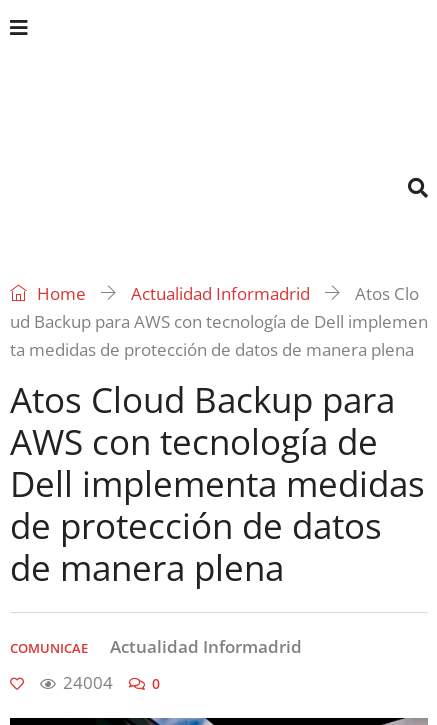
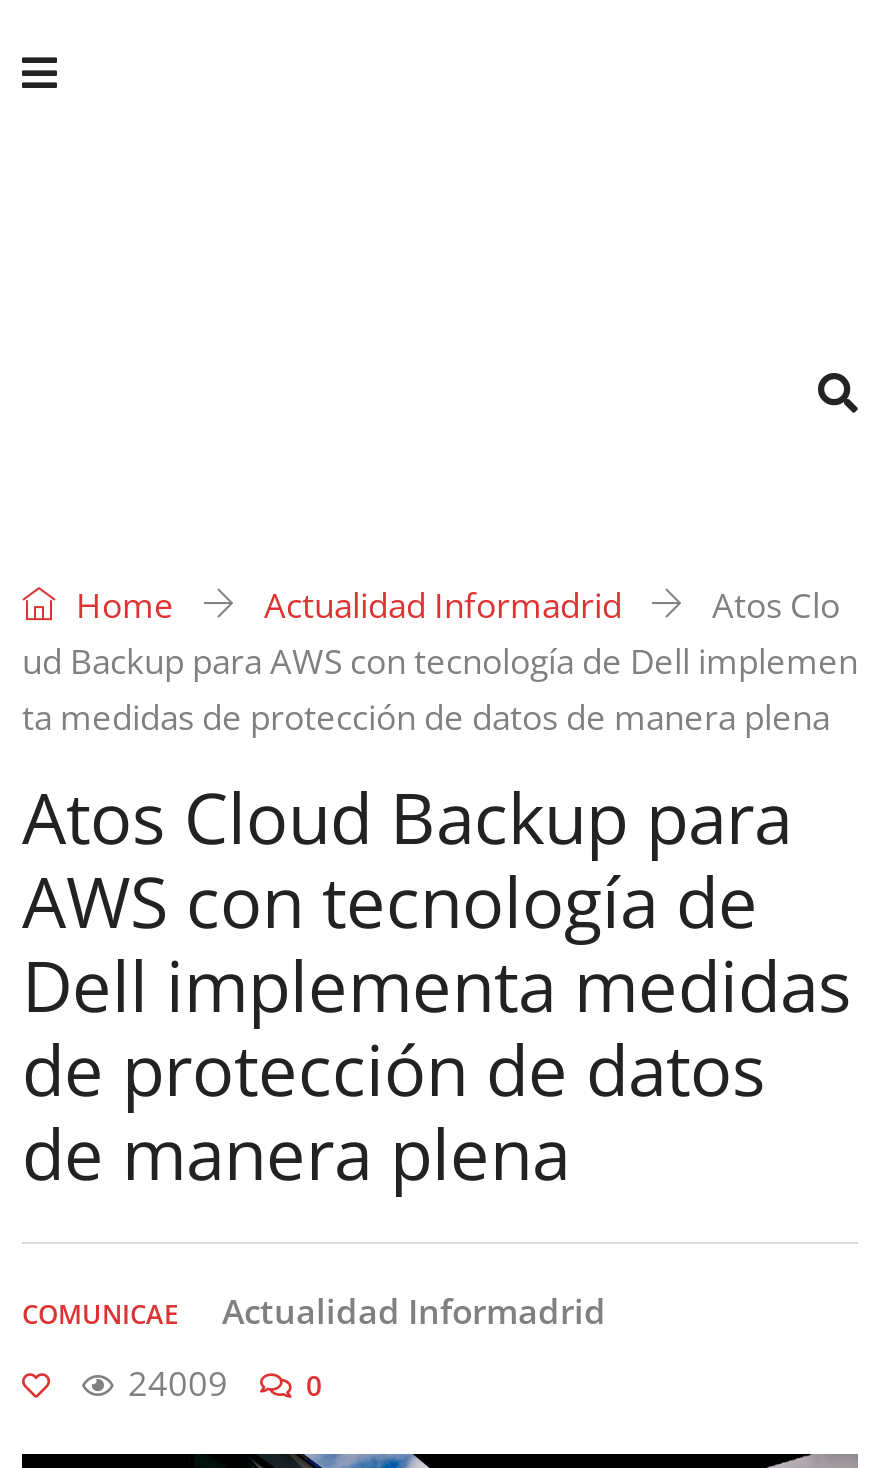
[63,671,113,694] 24004 -> [128,1360,228,1406] 24009

